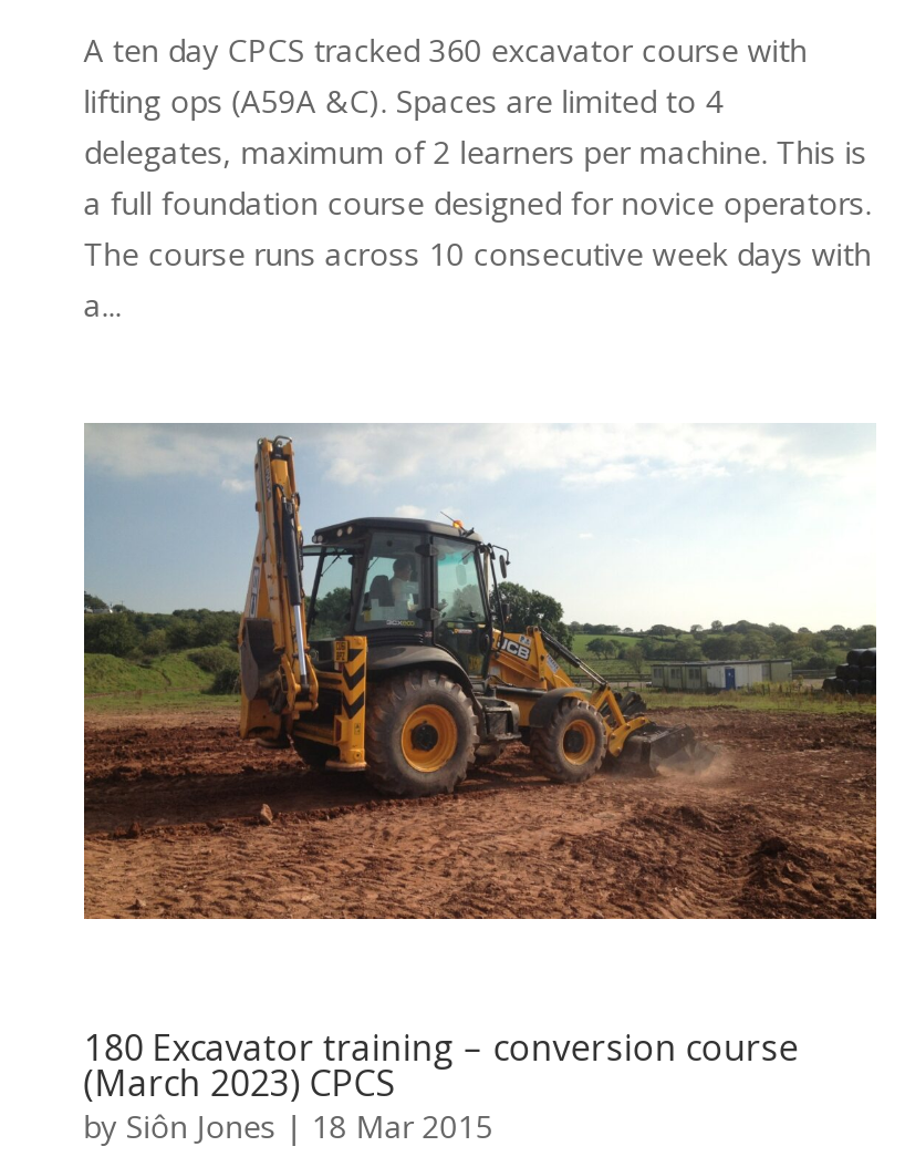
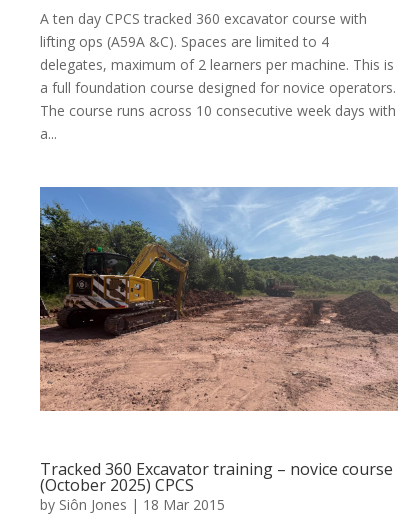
[82,423,878,921] [image] -> [39,186,399,411] [image]
[84,1022,798,1106] 180 Excavator training – conversion course | (March 2023) CPCS -> [40,458,393,496] Tracked 360 Excavator training – novice course | (October 2025) CPCS

